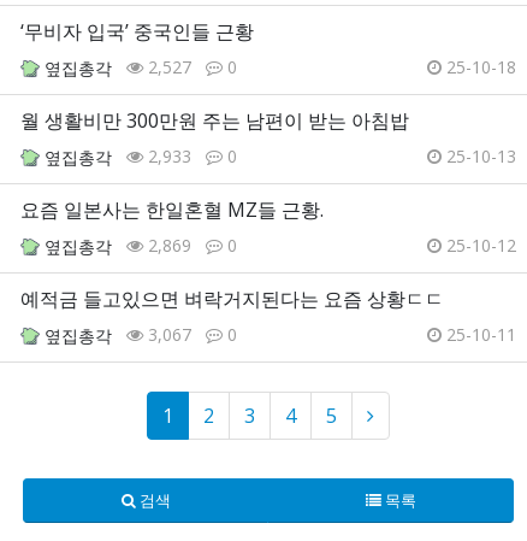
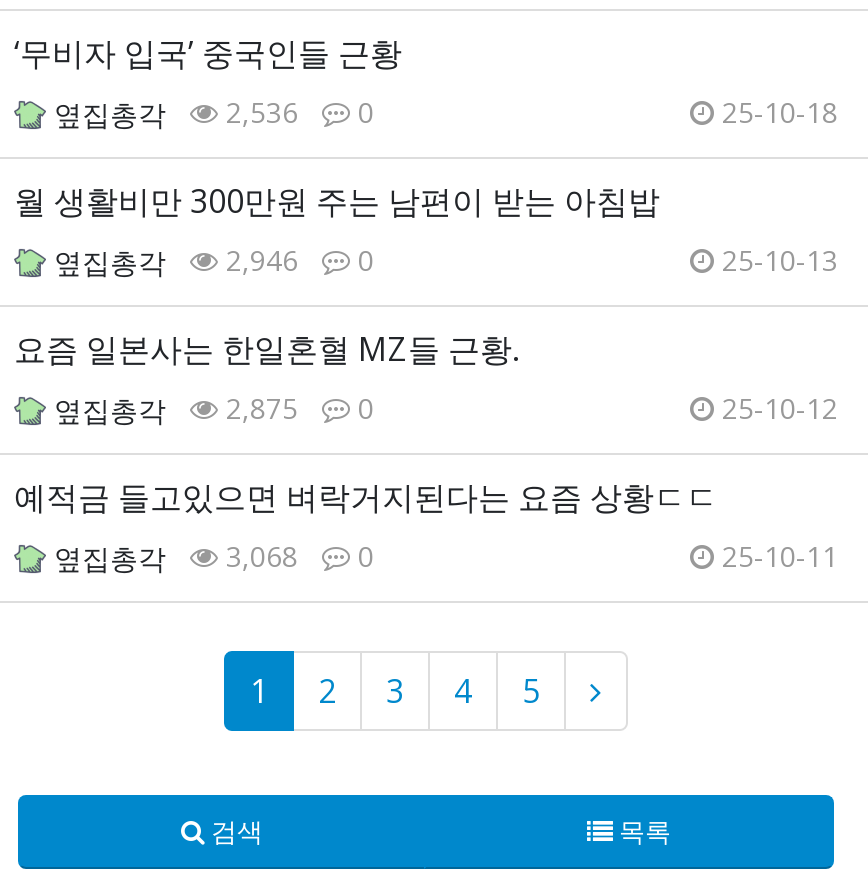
[45,55,237,80] 옆집총각 2,527 0 -> [54,93,374,133] 옆집총각 2,536 0
[45,144,237,169] 옆집총각 2,933 0 -> [54,241,374,281] 옆집총각 2,946 0
[45,234,237,258] 옆집총각 2,869 0 -> [54,389,374,429] 옆집총각 2,875 0
[45,323,237,347] 옆집총각 3,067 0 -> [54,537,374,577] 옆집총각 3,068 0

